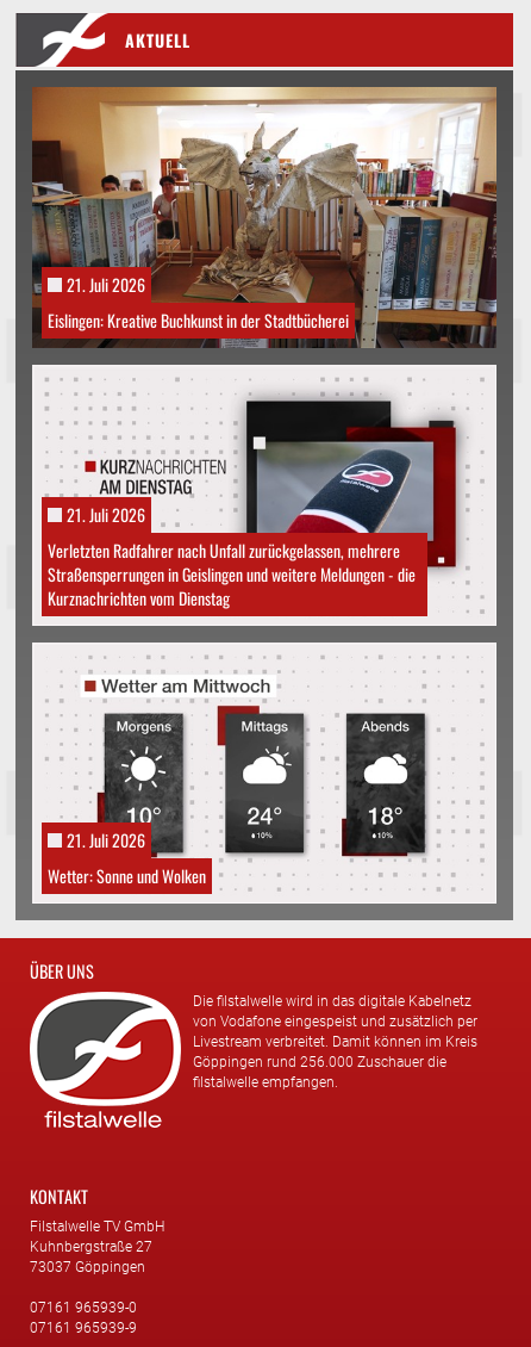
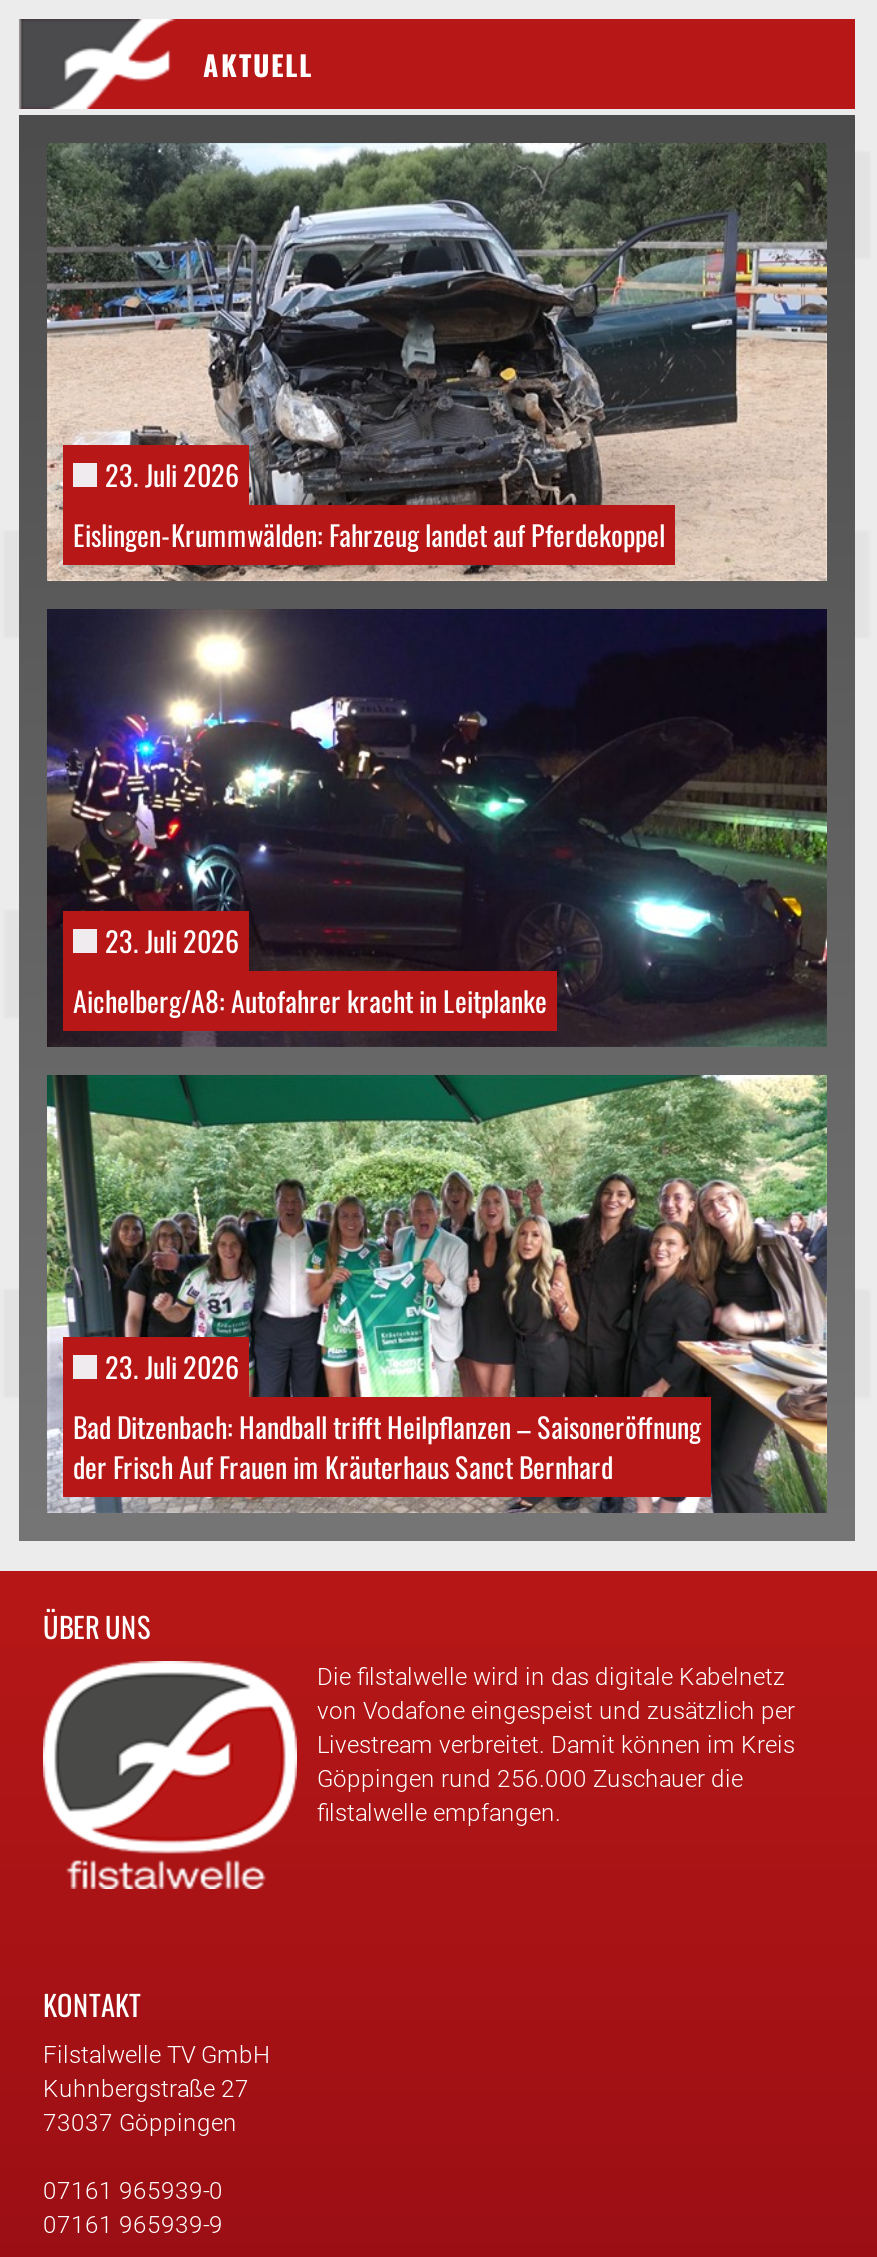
[31,86,498,349] [image] | 21. Juli 2026 | Eislingen: Kreative Buchkunst in der Stadtbücherei -> [45,141,829,583] [image] | 23. Juli 2026 | Eislingen-Krummwälden: Fahrzeug landet auf Pferdekoppel
[31,364,498,627] [image] | 21. Juli 2026 | Verletzten Radfahrer nach Unfall zurückgelassen, mehrere | Straßensperrungen in Geislingen und weitere Meldungen - die | Kurznachrichten vom Dienstag -> [45,607,829,1049] [image] | 23. Juli 2026 | Aichelberg/A8: Autofahrer kracht in Leitplanke
[31,641,498,905] [image] | 21. Juli 2026 | Wetter: Sonne und Wolken -> [45,1073,829,1515] [image] | 23. Juli 2026 | Bad Ditzenbach: Handball trifft Heilpflanzen – Saisoneröffnung | der Frisch Auf Frauen im Kräuterhaus Sanct Bernhard

